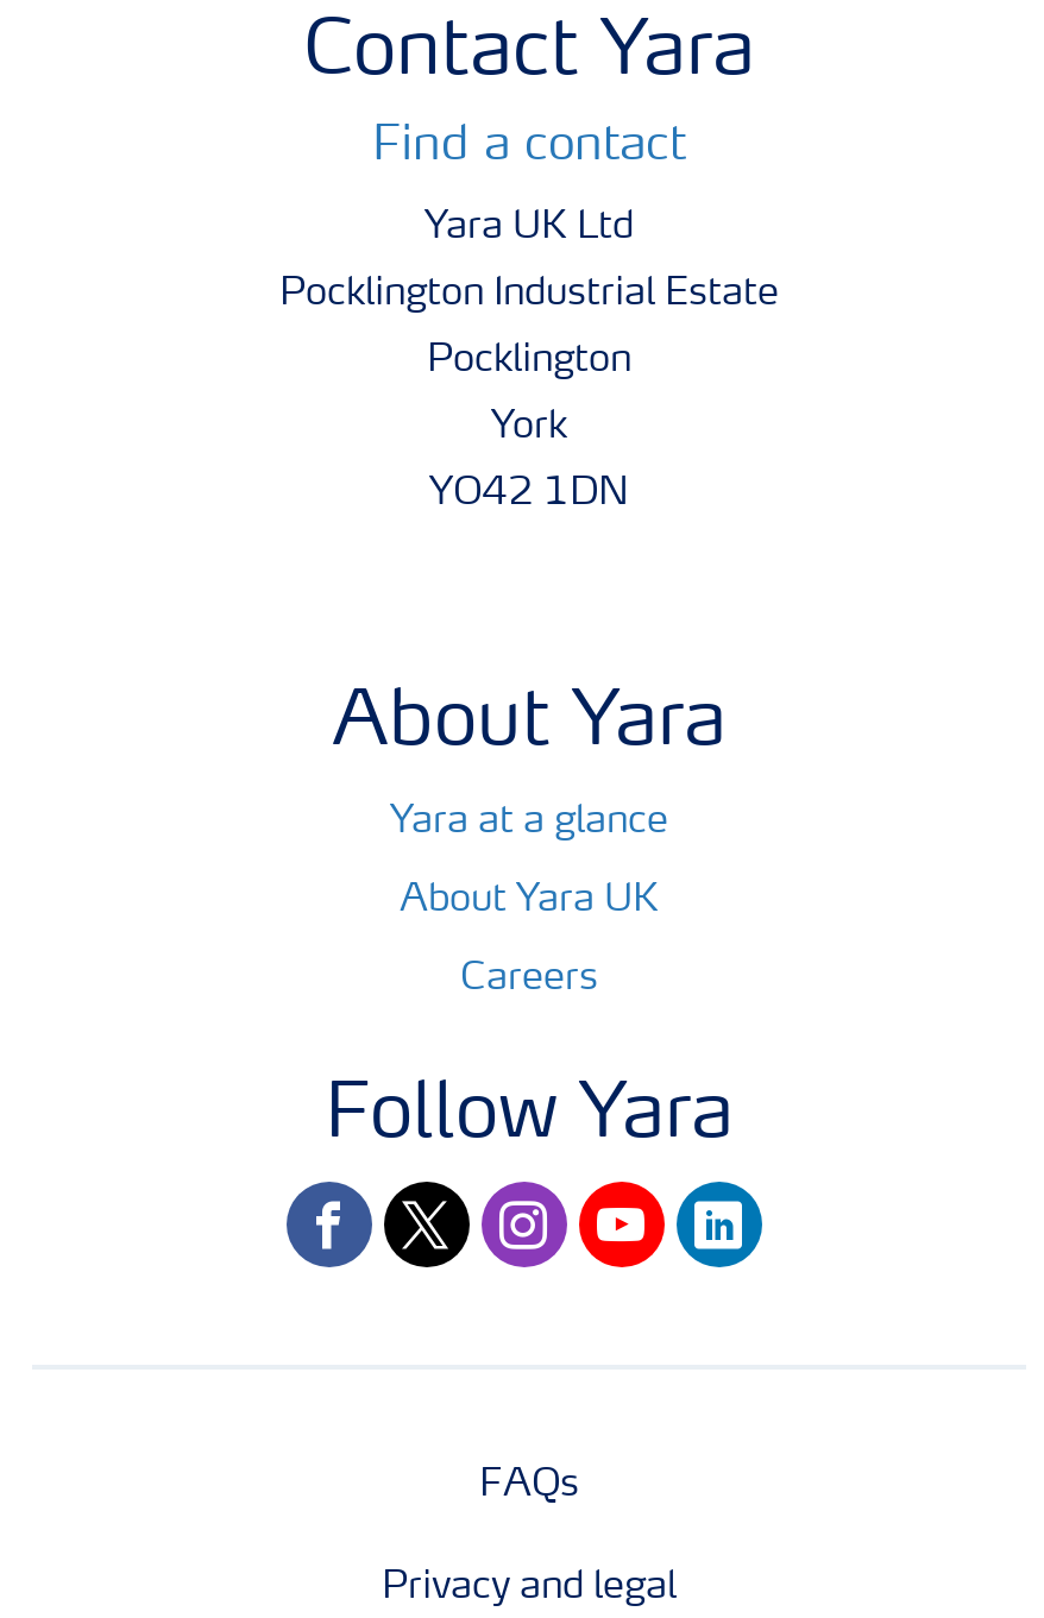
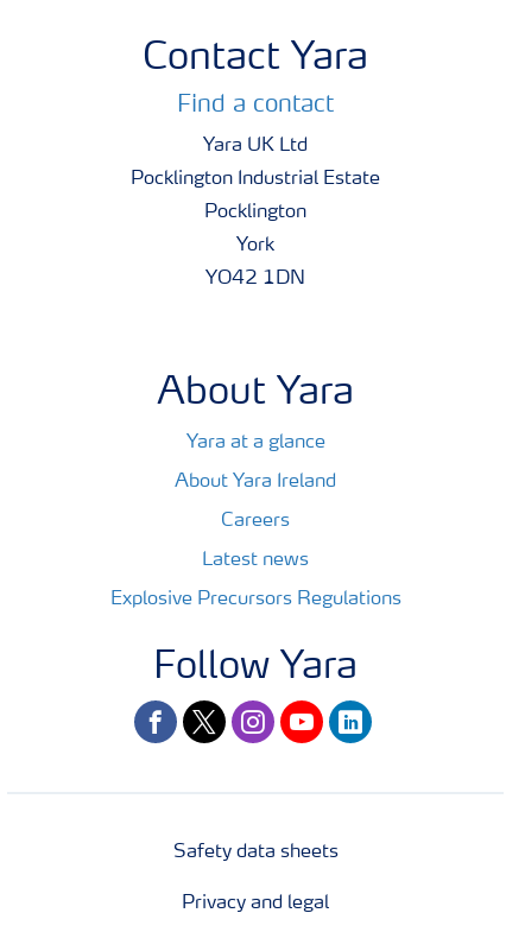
[400,883,659,921] About Yara UK -> [175,473,336,492] About Yara Ireland
none -> [110,551,401,609] Latest news | Explosive Precursors Regulations
[479,1467,579,1506] FAQs -> [173,843,338,862] Safety data sheets

